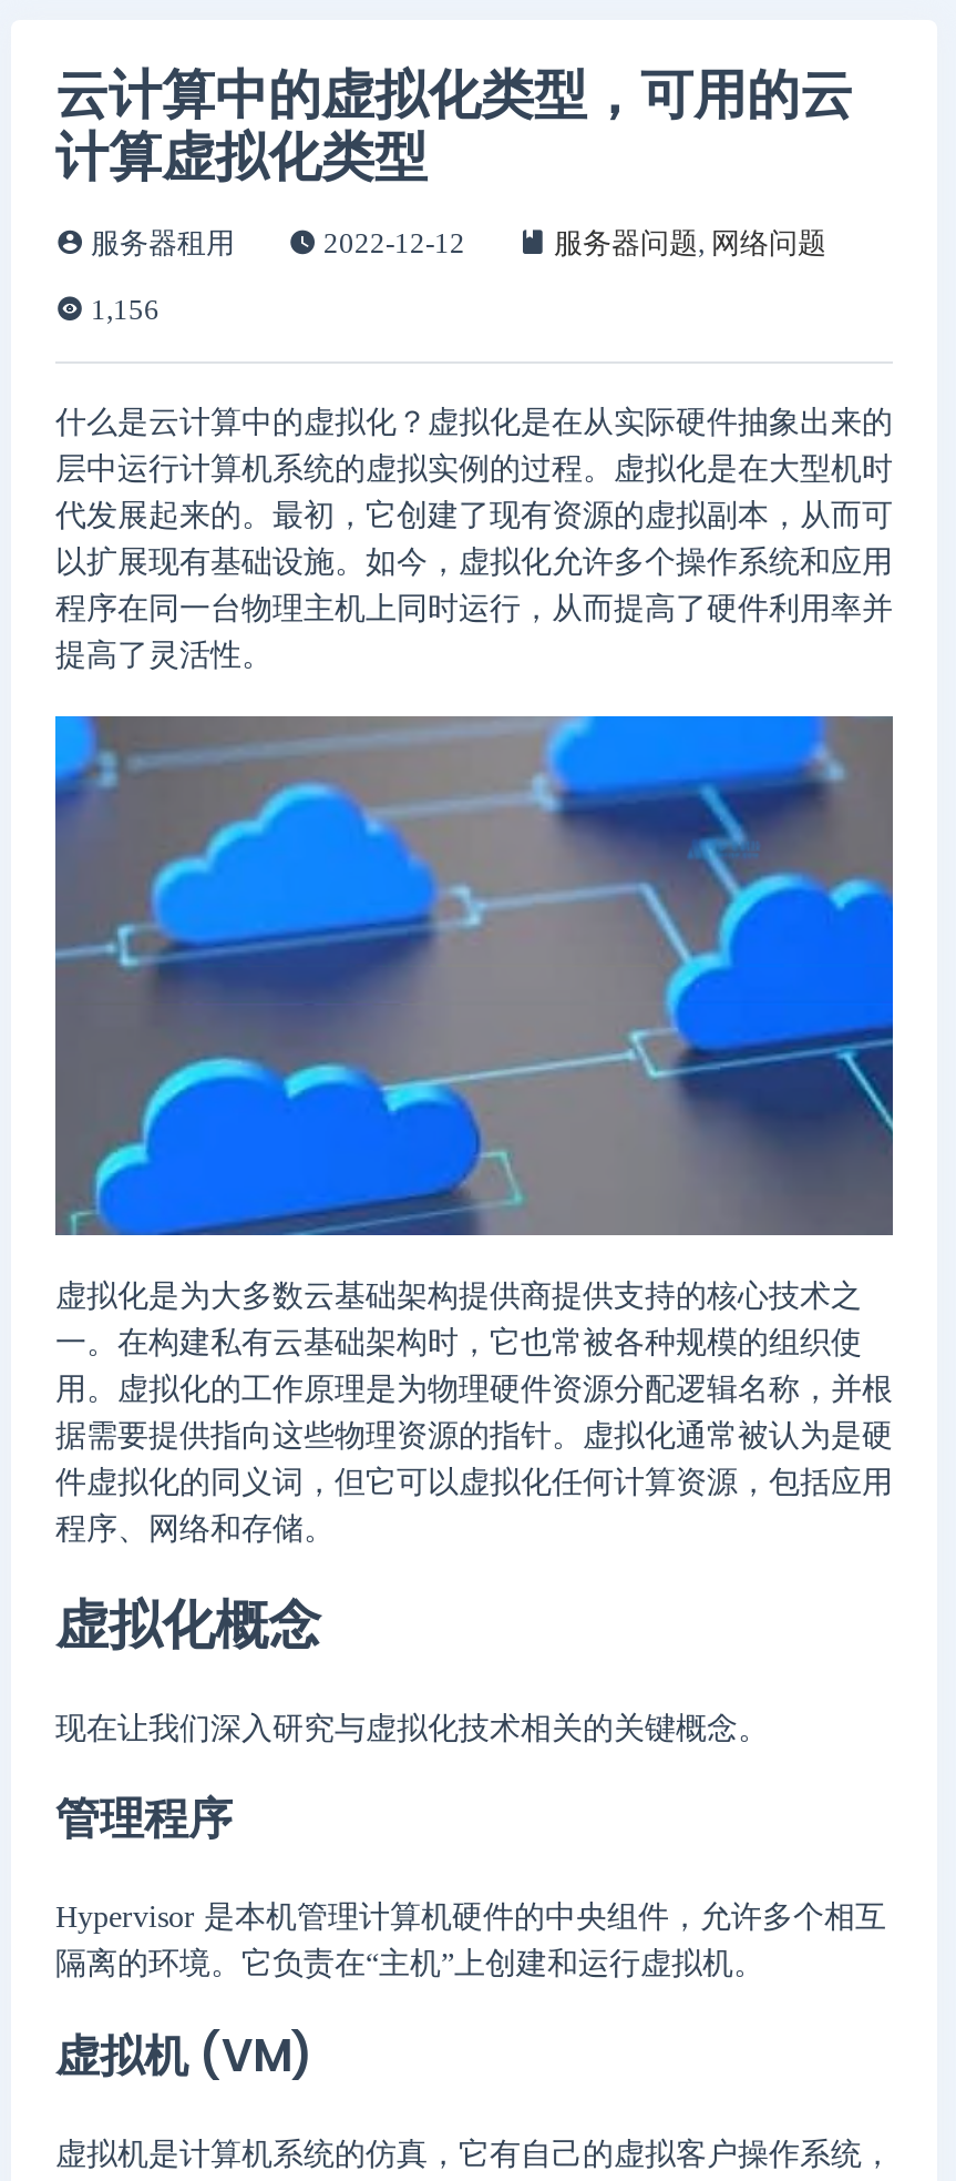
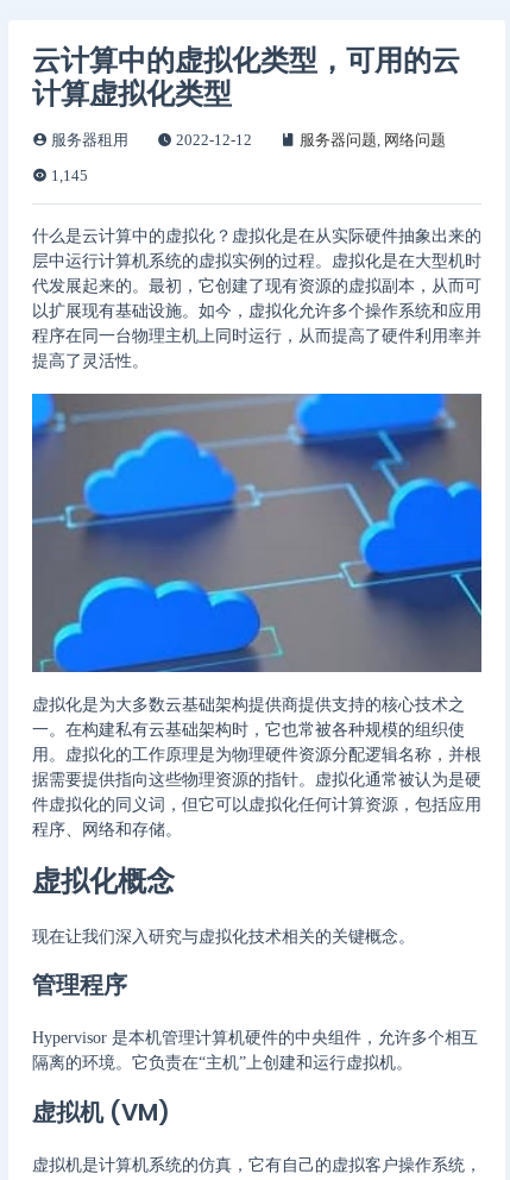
[84,293,160,326] 1,156 -> [48,167,88,184] 1,145

